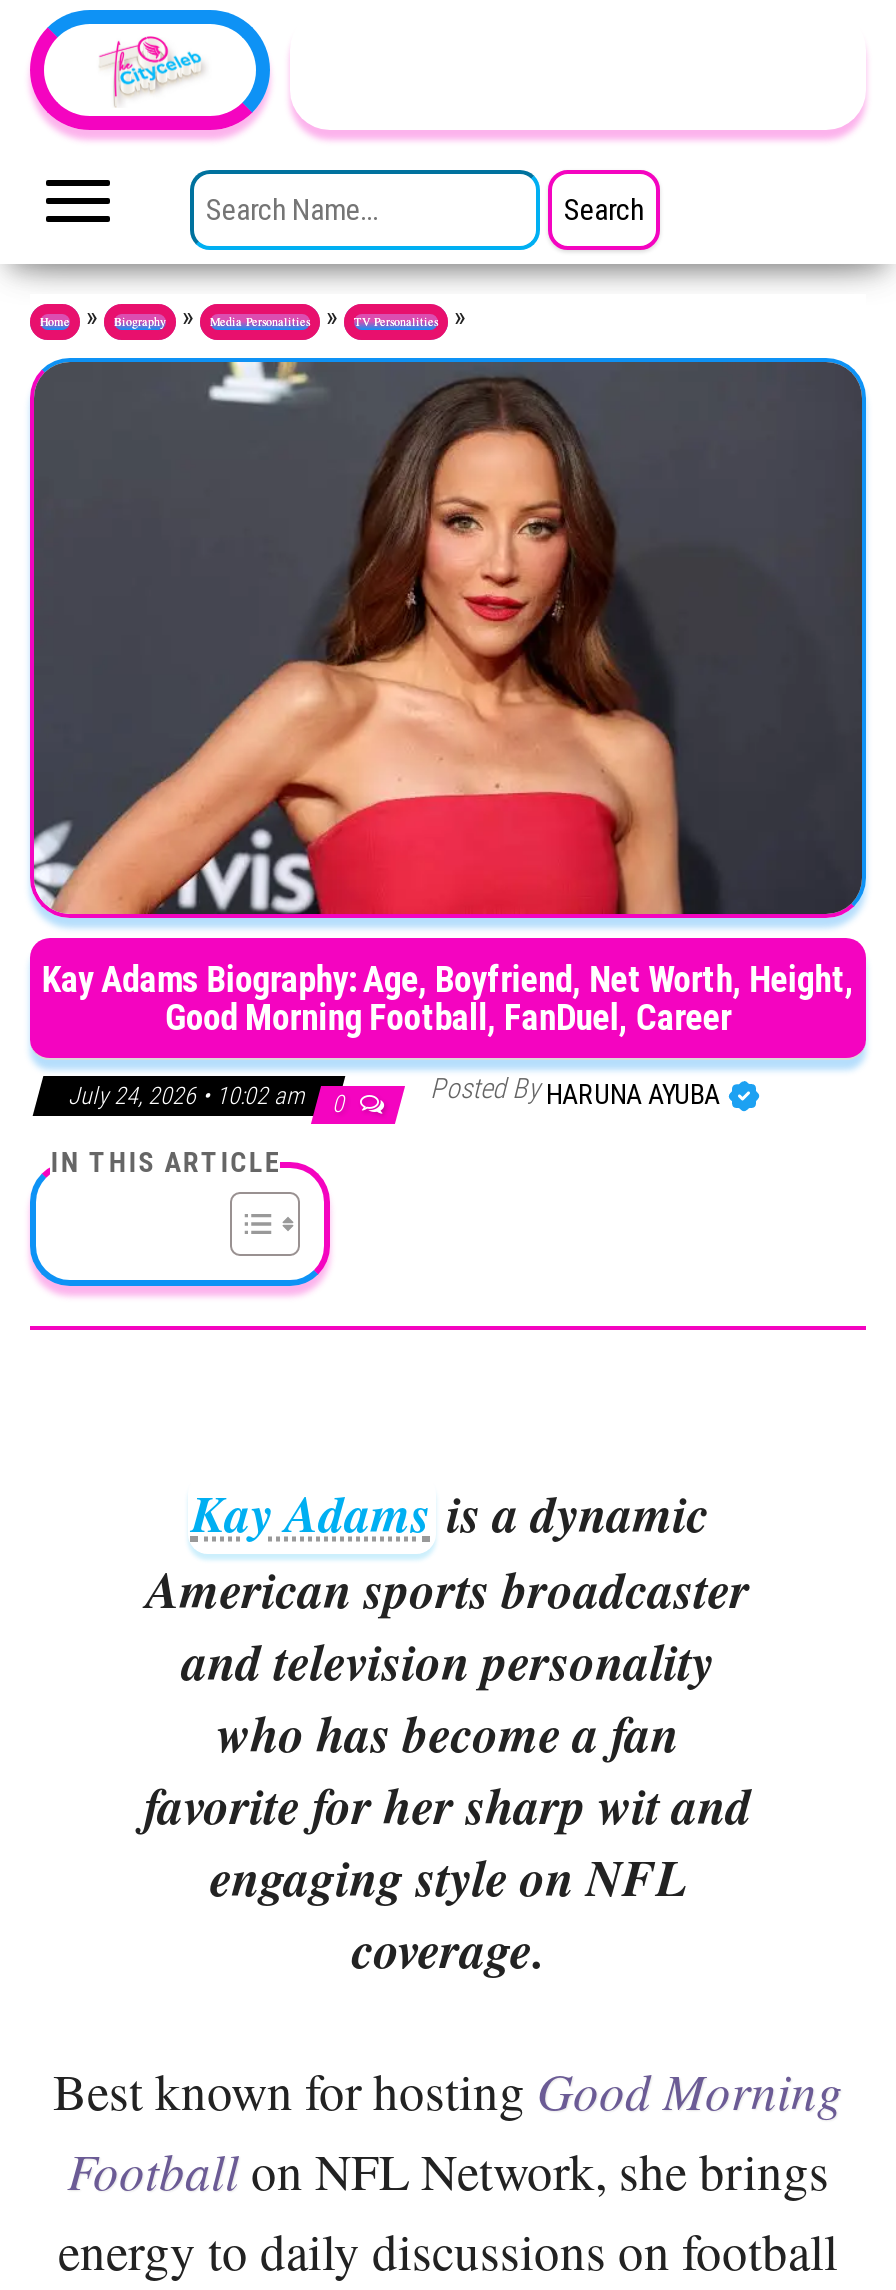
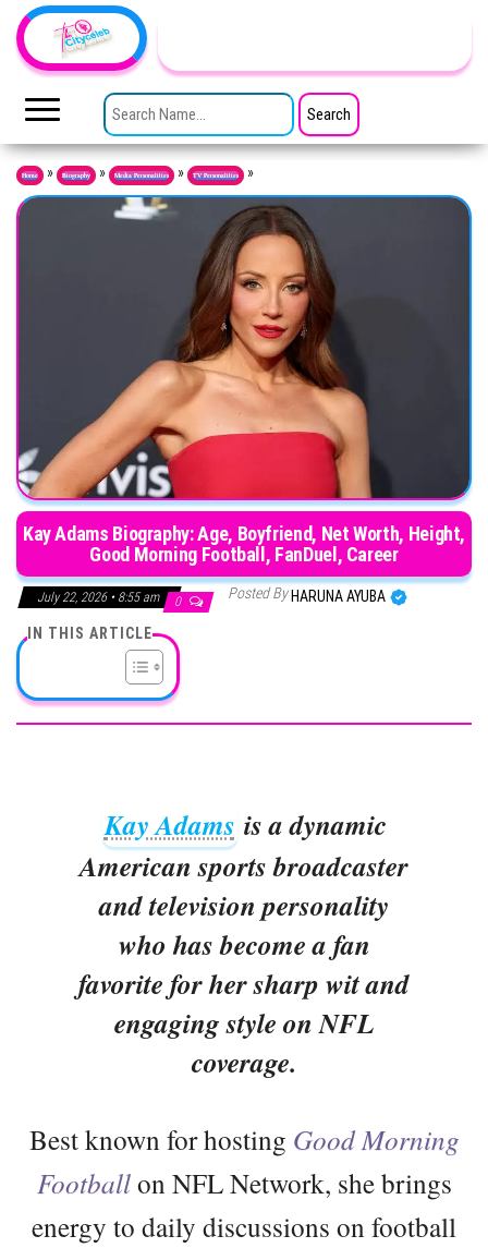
[68,1082,350,1118] July 24, 2026 • 10:02 am 0 -> [37,590,184,609] July 22, 2026 • 8:55 am 0

